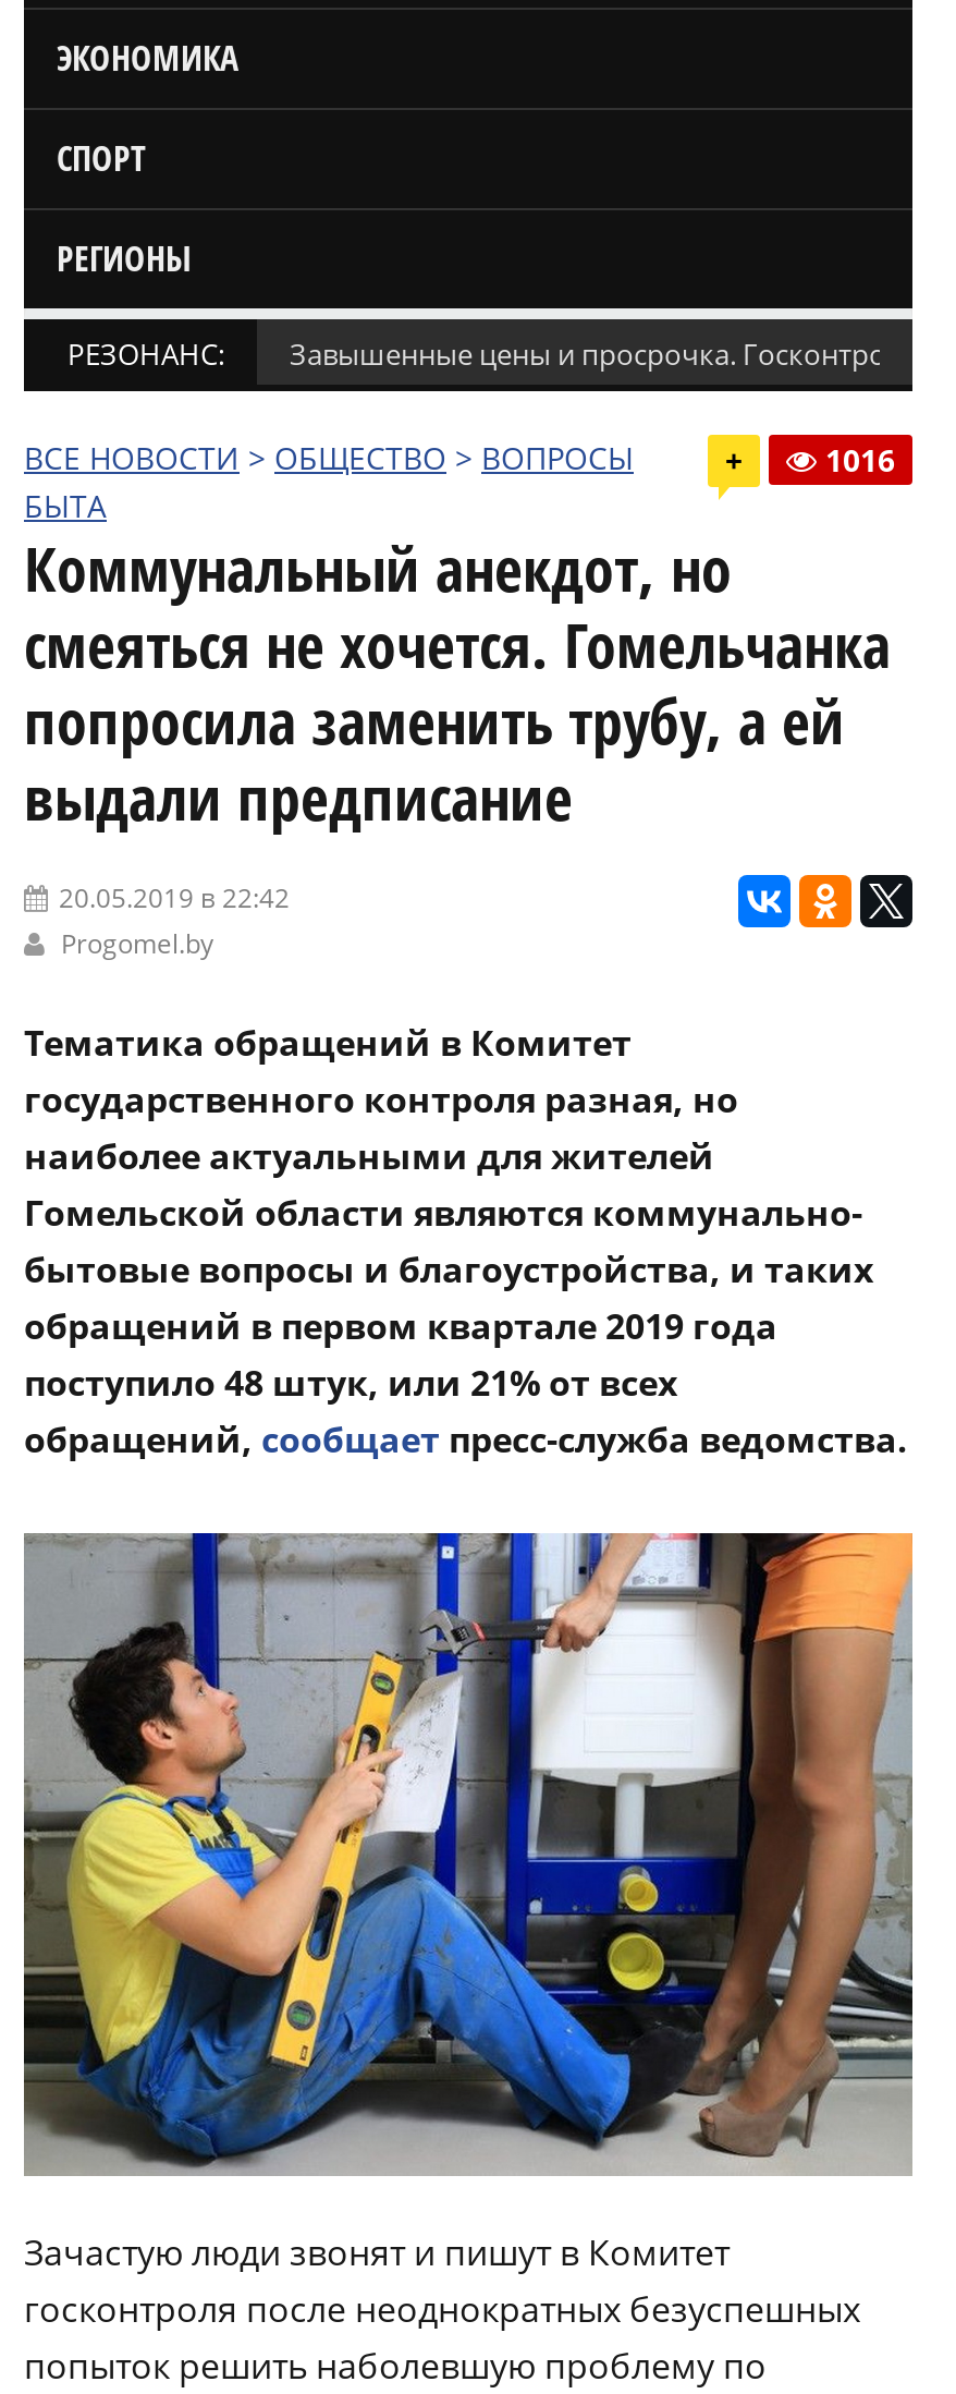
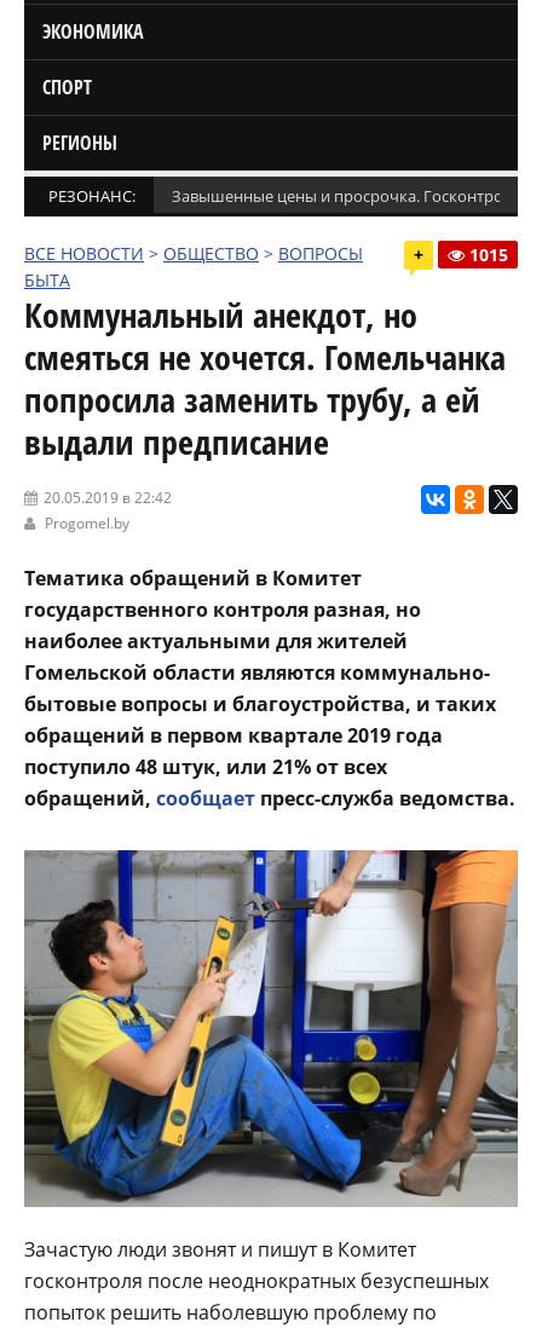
[817,439,895,481] 1016 -> [465,243,508,266] 1015

